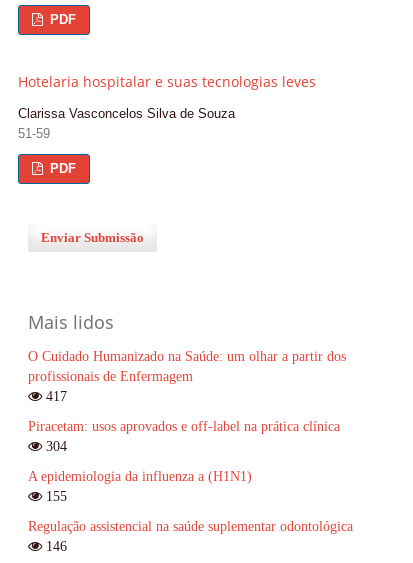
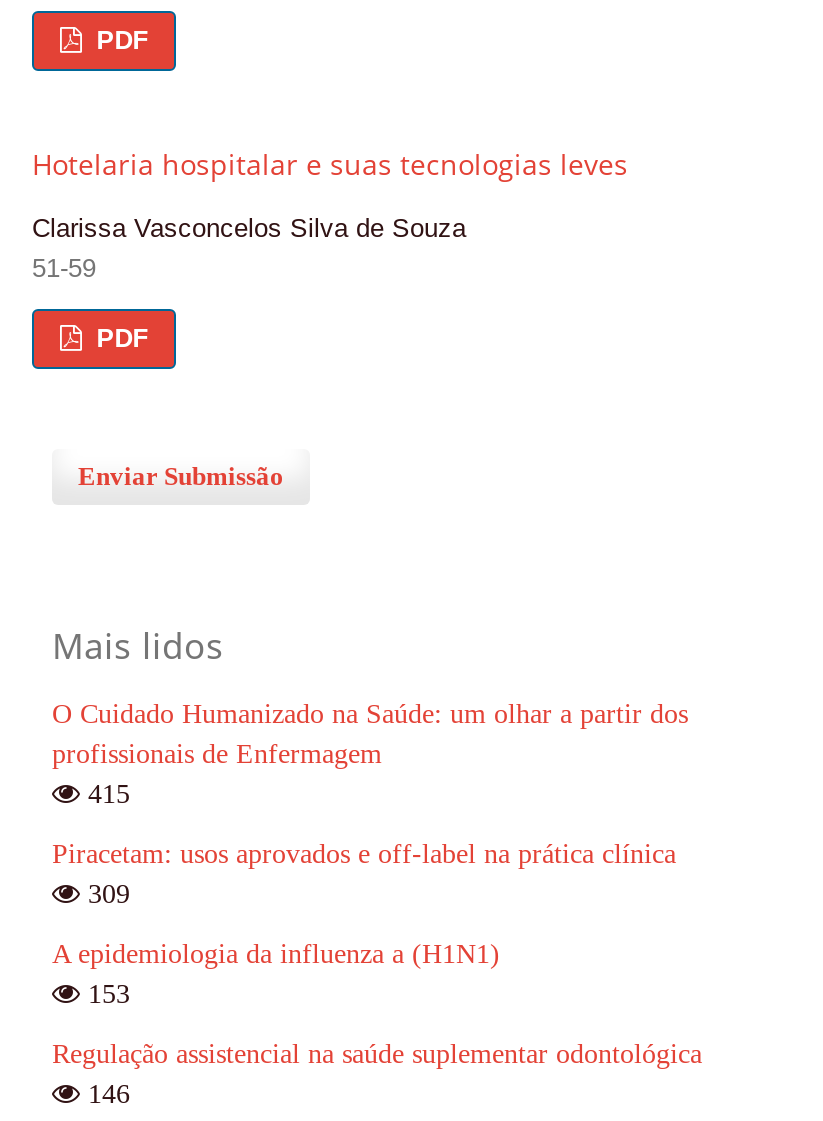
[42,389,67,404] 417 -> [80,779,130,809] 415
[42,439,67,454] 304 -> [80,879,130,909] 309
[42,489,67,504] 155 -> [80,979,130,1009] 153

